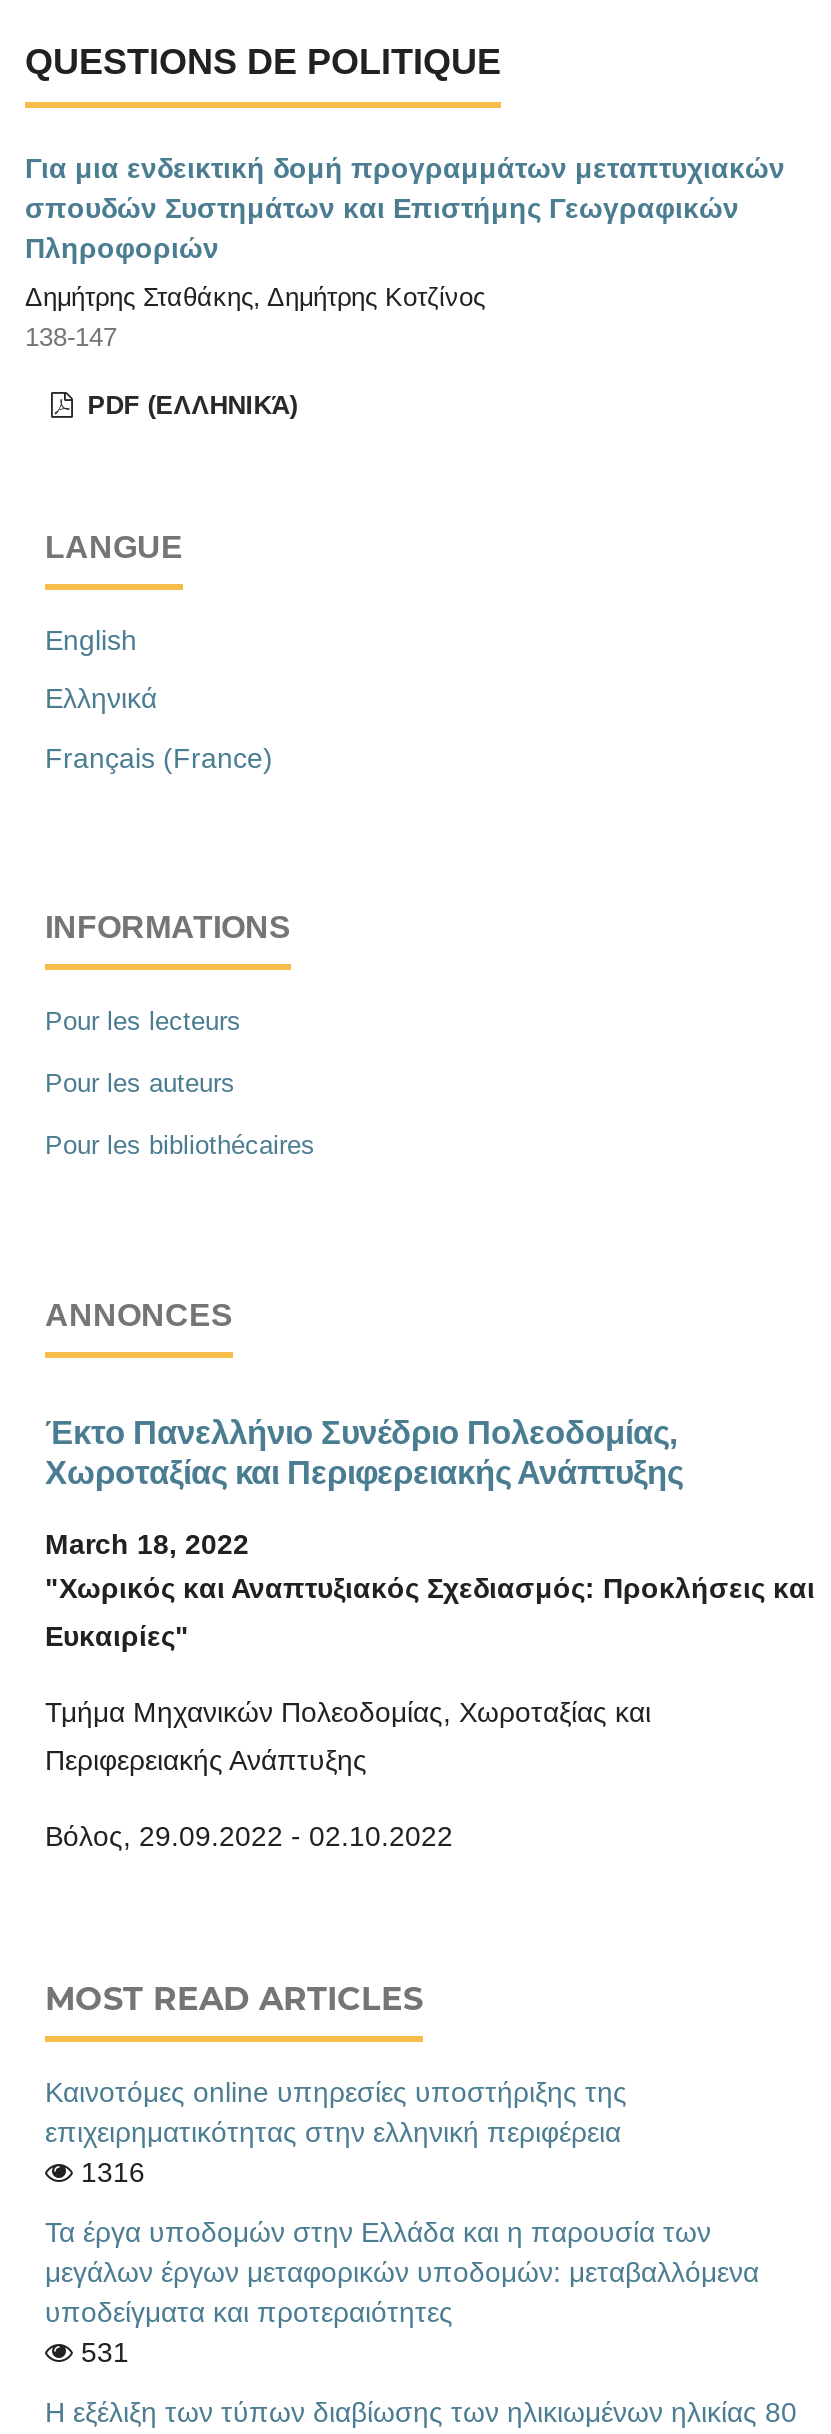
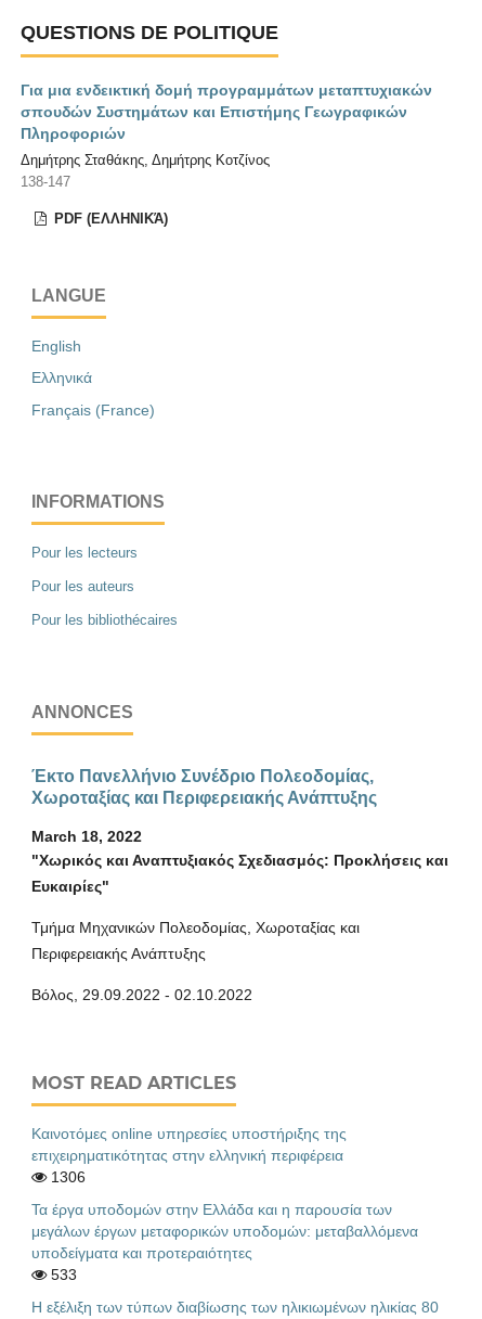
[73,2156,145,2188] 1316 -> [47,1168,86,1186] 1306
[73,2336,129,2368] 531 -> [47,1266,77,1283] 533

